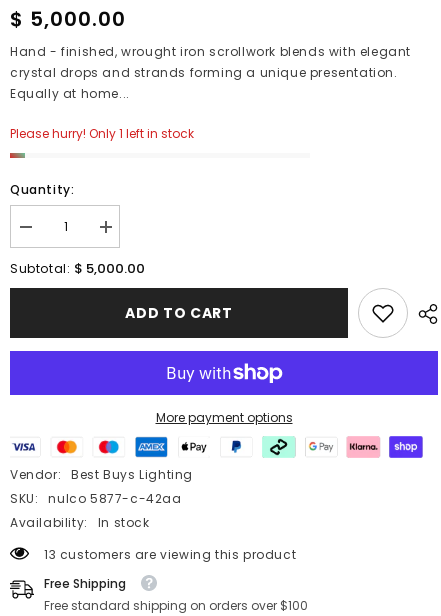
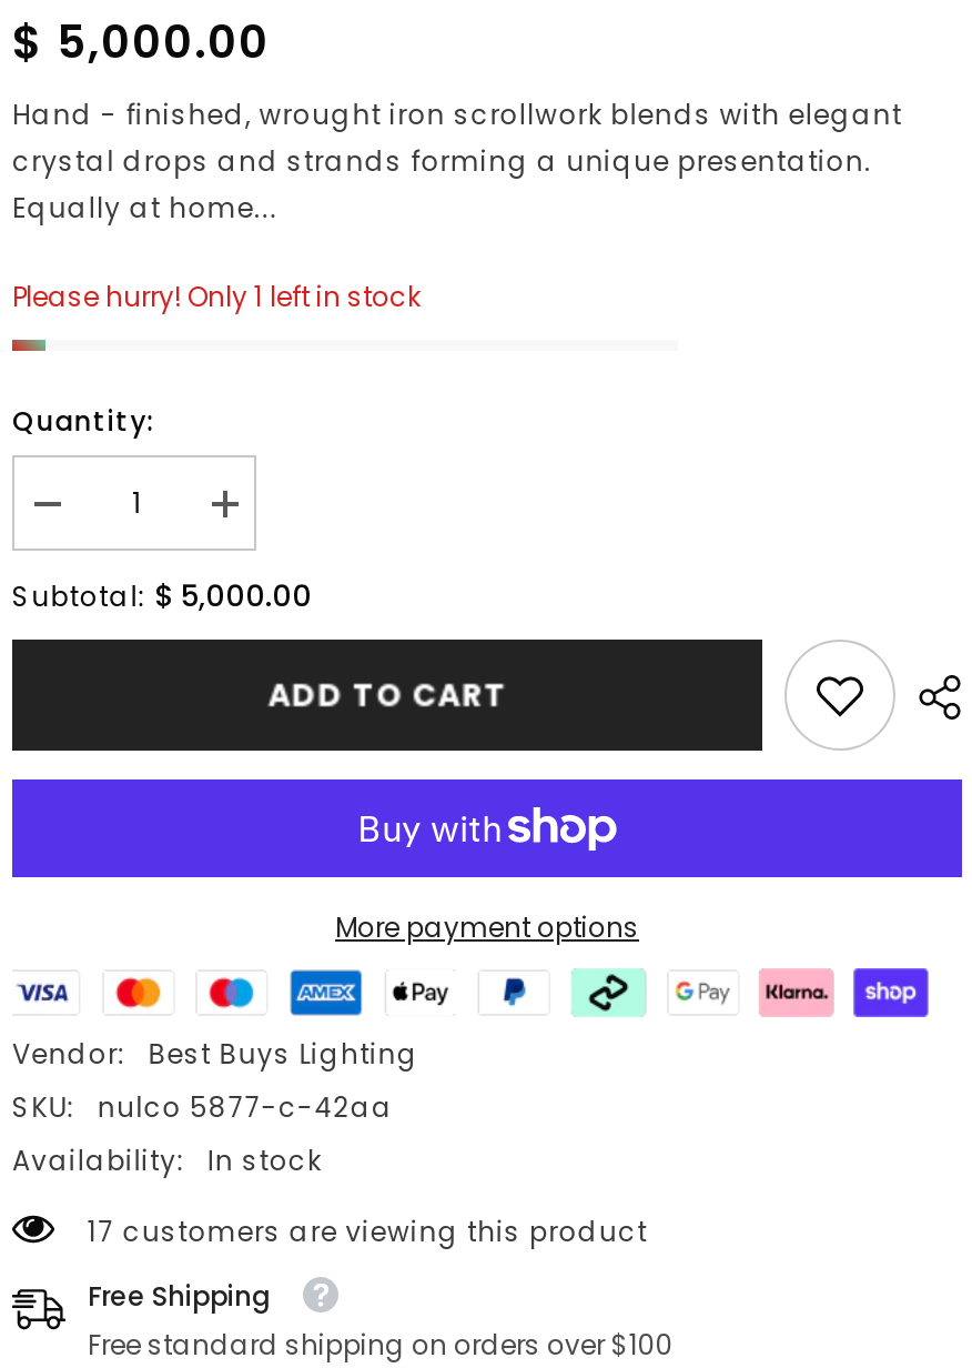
[44,545,296,562] 13 customers are viewing this product -> [88,1211,647,1249] 17 customers are viewing this product

